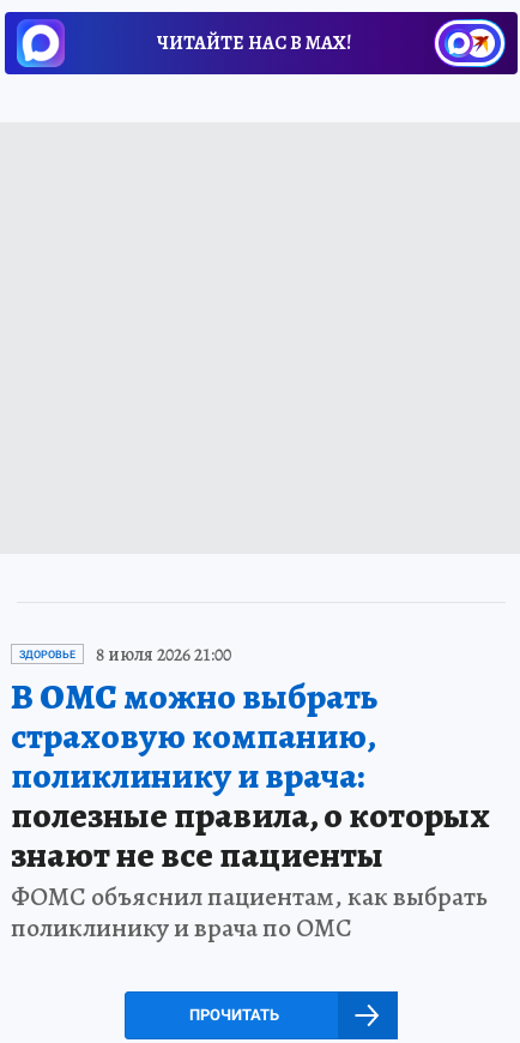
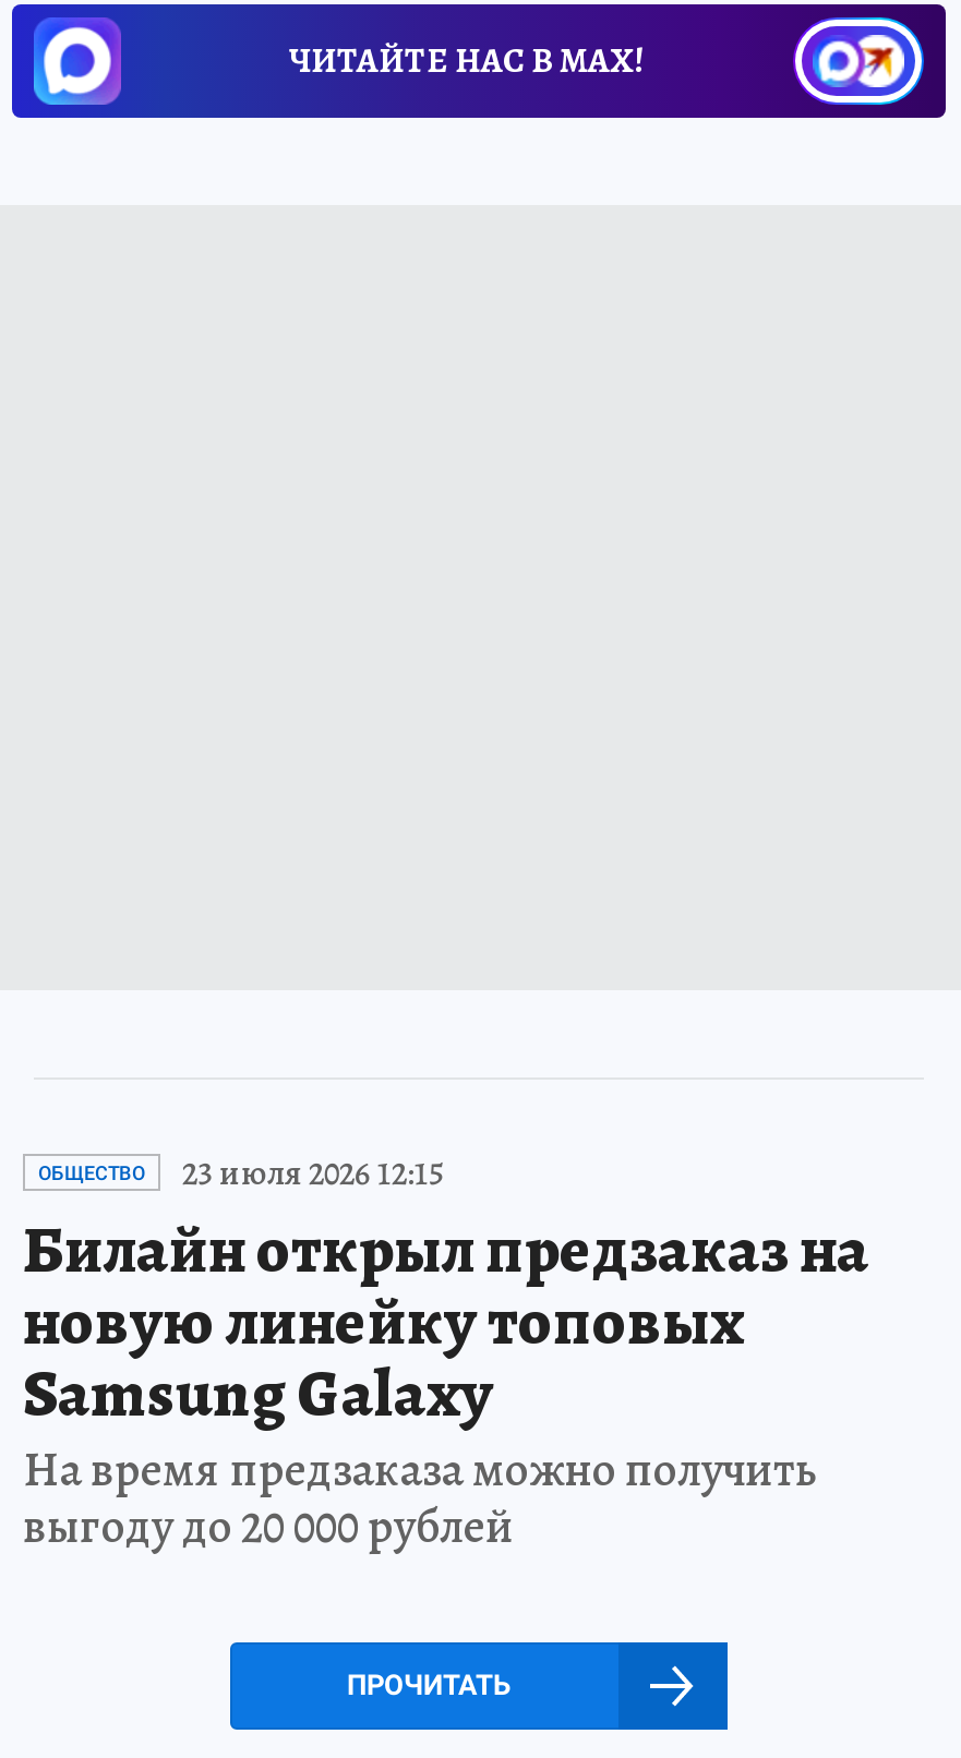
[11,641,490,946] ЗДОРОВЬЕ | 8 июля 2026 21:00 | В ОМС можно выбрать | страховую компанию, | поликлинику и врача: | полезные правила, о которых | знают не все пациенты | ФОМС объяснил пациентам, как выбрать | поликлинику и врача по ОМС -> [23,1149,869,1559] ОБЩЕСТВО | 23 июля 2026 12:15 | Билайн открыл предзаказ на | новую линейку топовых | Samsung Galaxy | На время предзаказа можно получить | выгоду до 20 000 рублей

